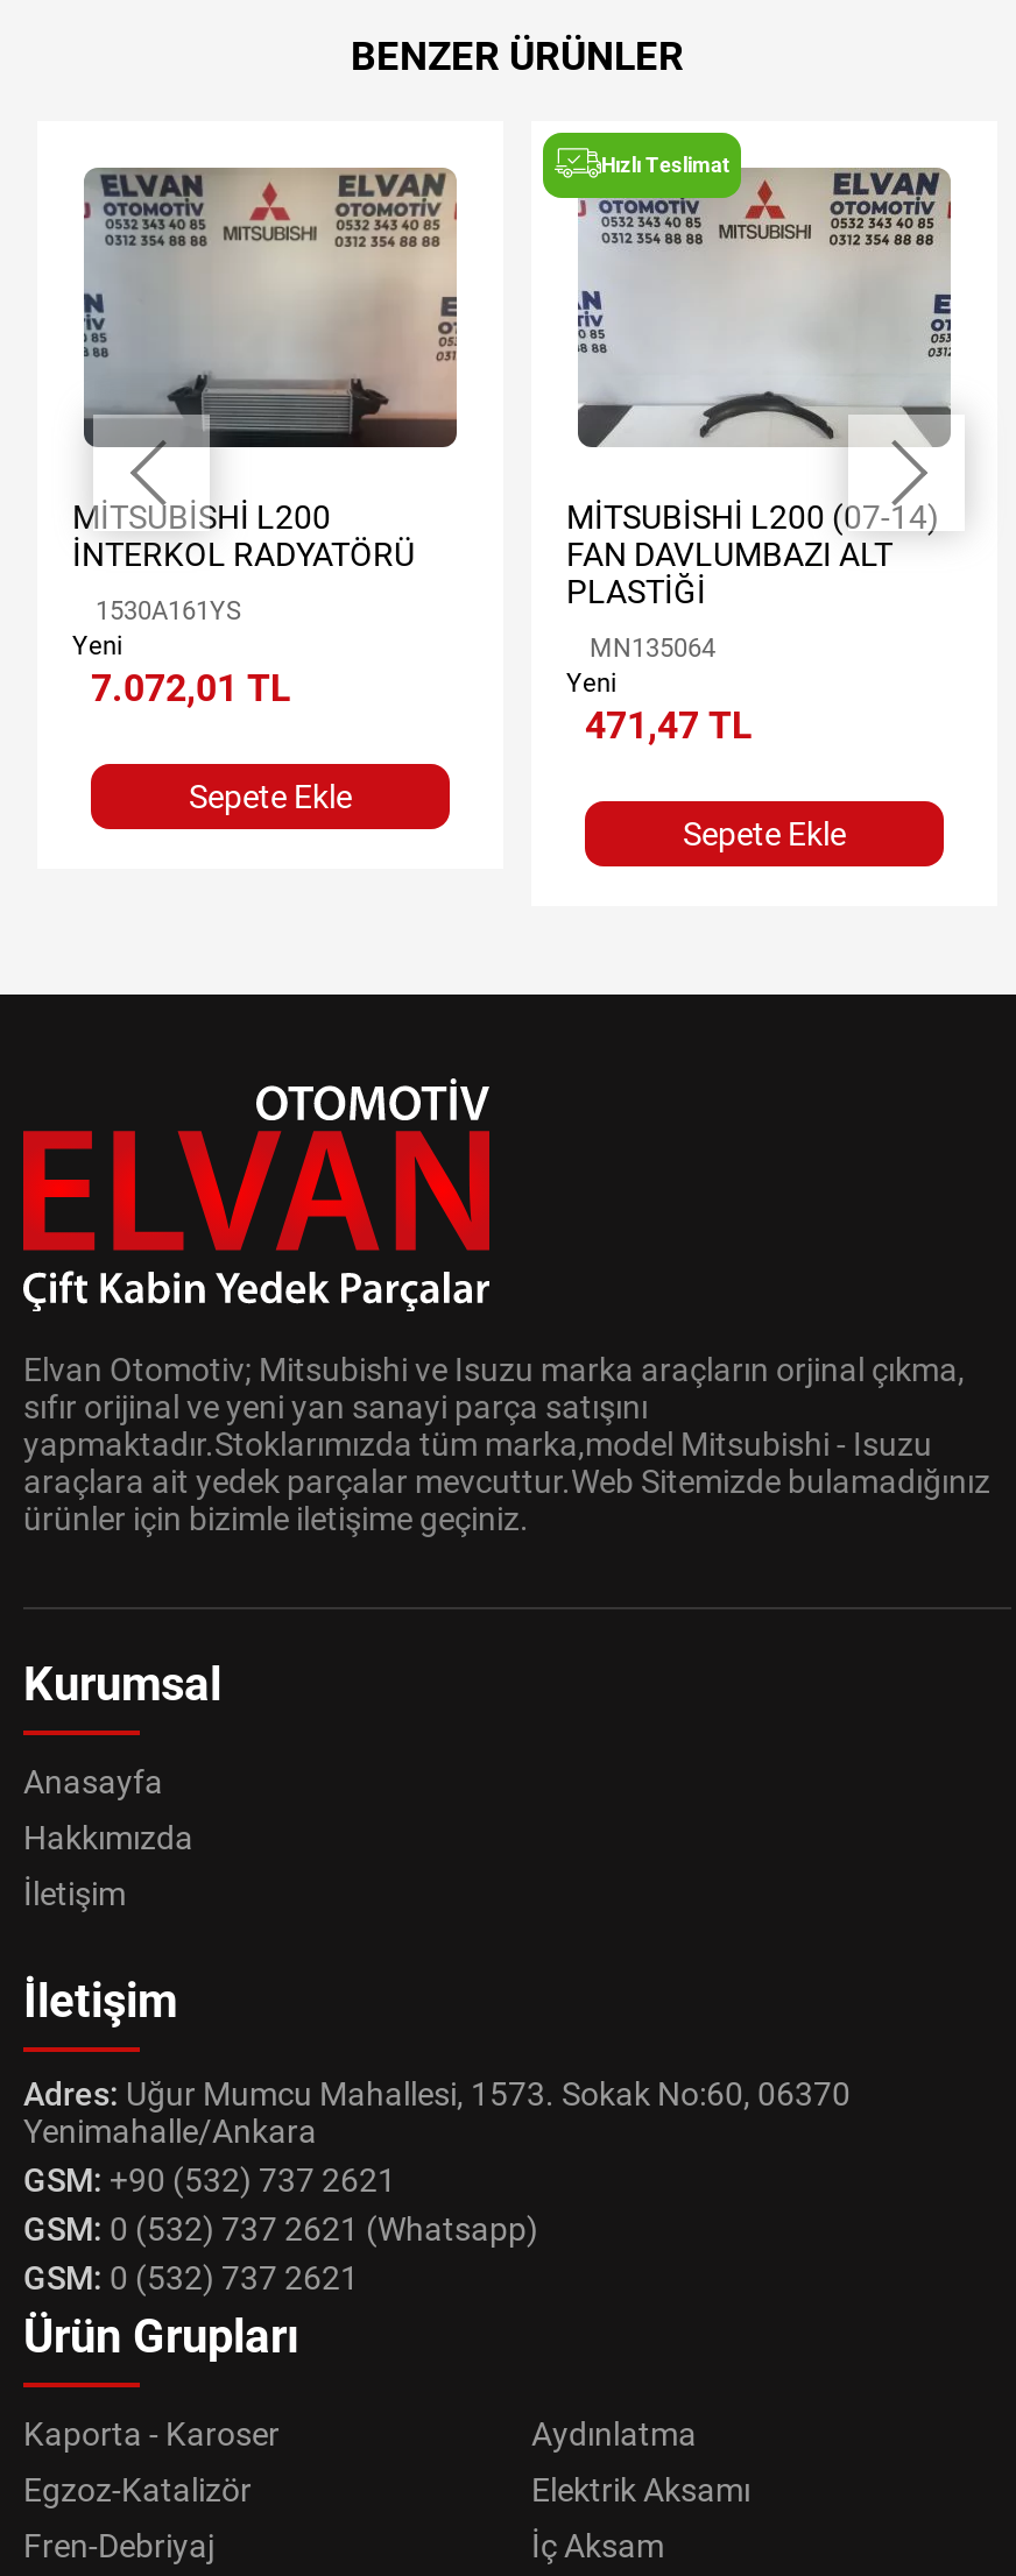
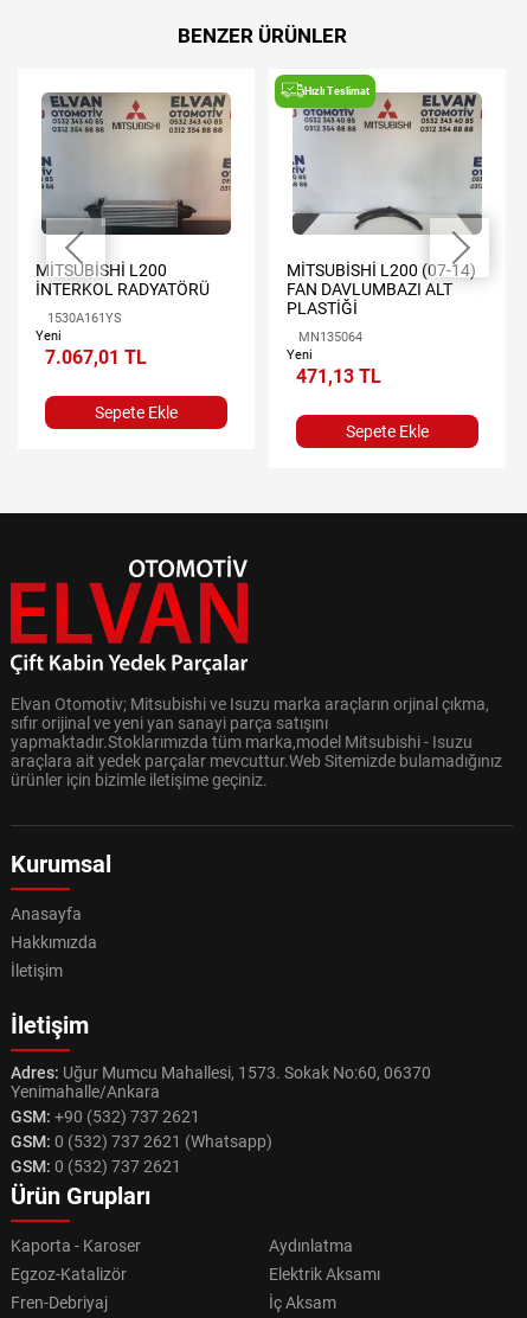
[91,667,291,712] 7.072,01 TL -> [45,347,147,369] 7.067,01 TL
[585,704,753,748] 471,47 TL -> [296,365,381,388] 471,13 TL

